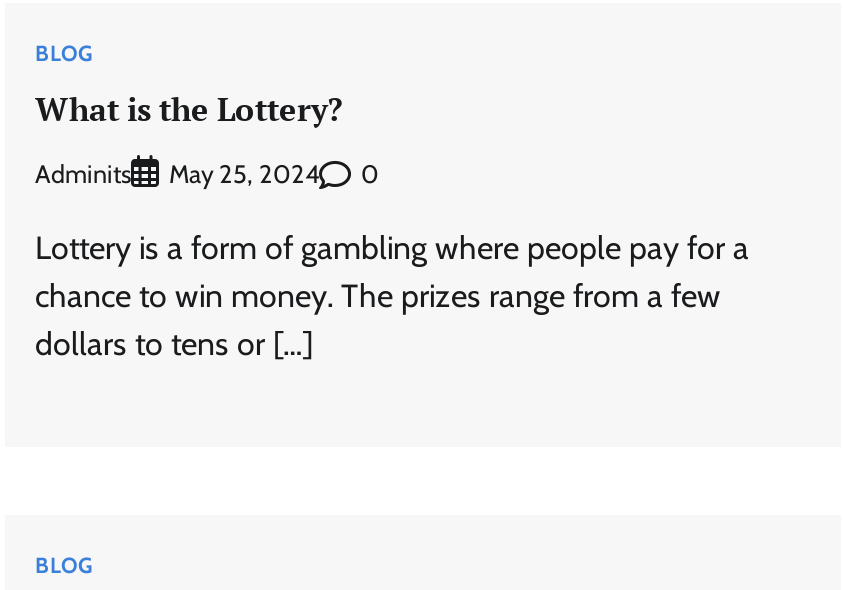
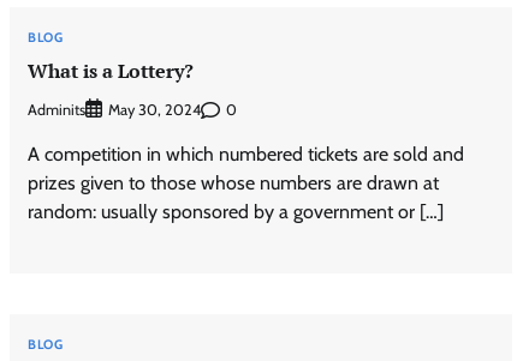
[35,87,343,131] What is the Lottery? -> [28,57,194,84] What is a Lottery?
[169,159,319,189] May 25, 2024 -> [108,101,201,119] May 30, 2024
[35,229,749,363] Lottery is a form of gambling where people pay for a | chance to win money. The prizes range from a few | dollars to tens or […] -> [28,143,464,223] A competition in which numbered tickets are sold and | prizes given to those whose numbers are drawn at | random: usually sponsored by a government or […]

